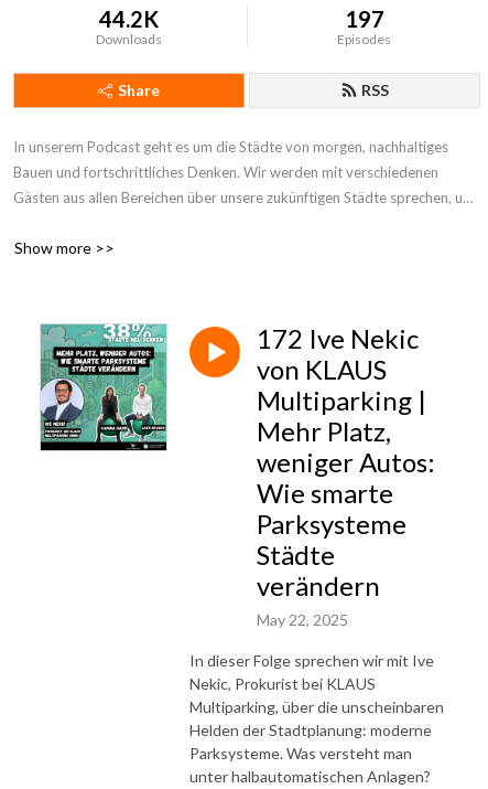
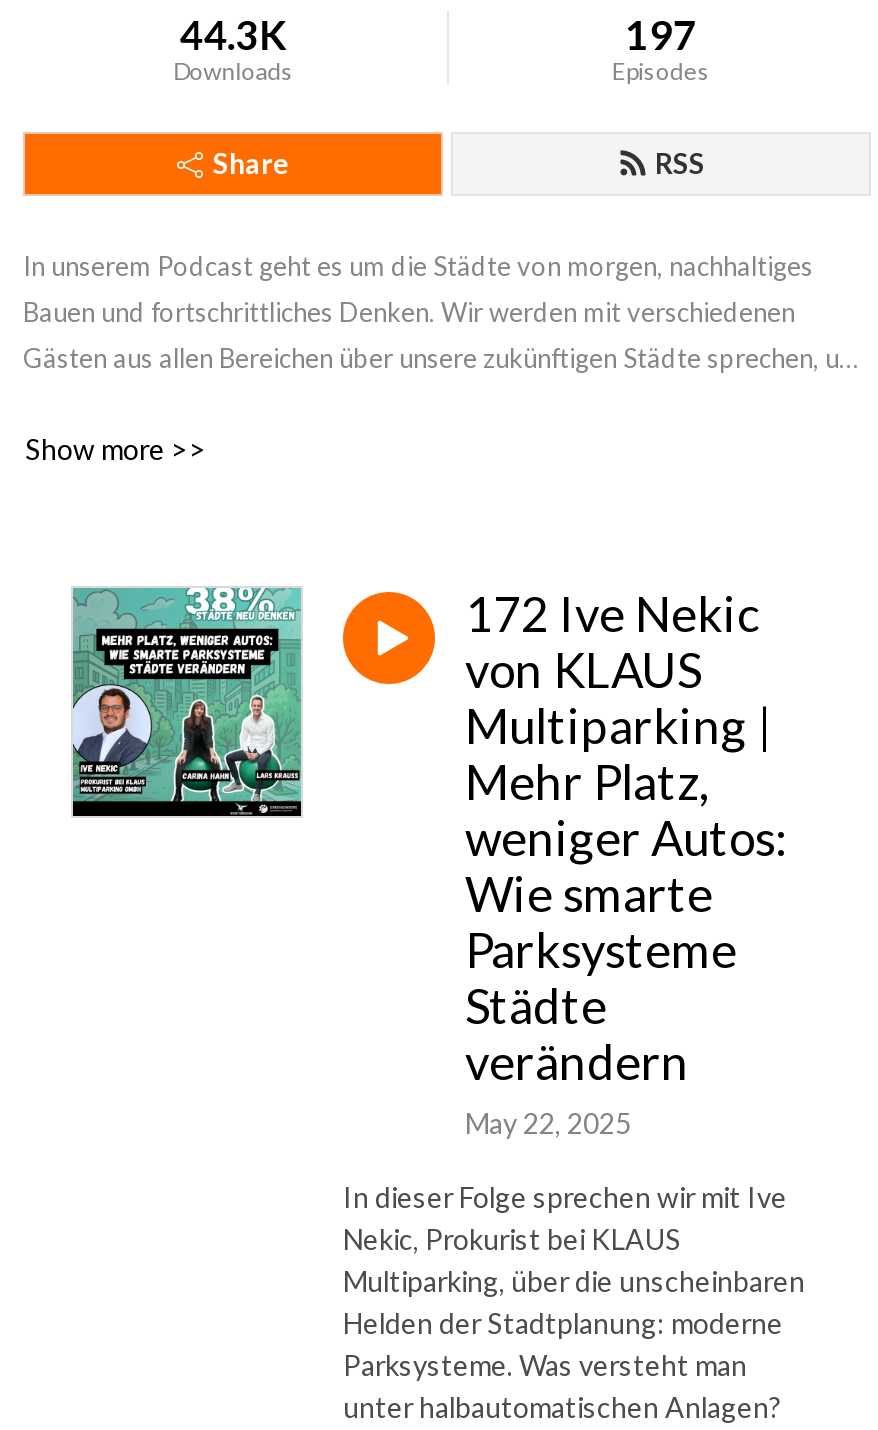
[99,6,159,32] 44.2K -> [179,10,287,58] 44.3K

